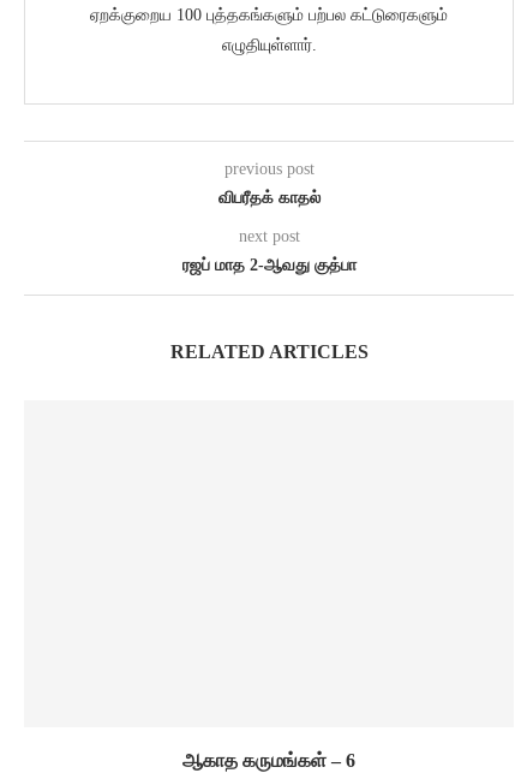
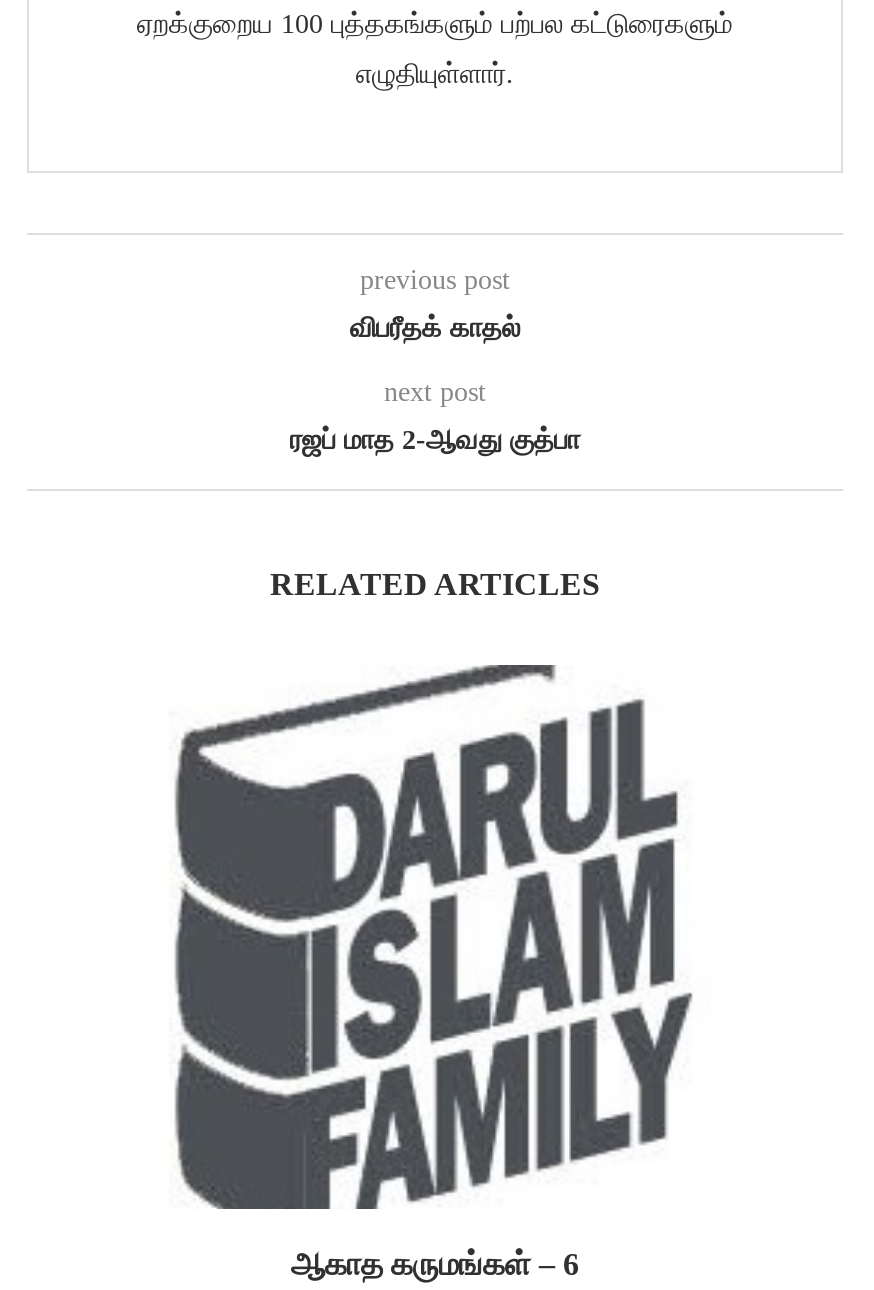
none -> [173,663,693,1211] [image]

